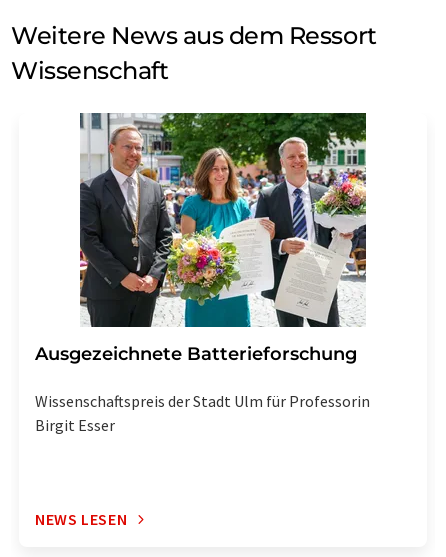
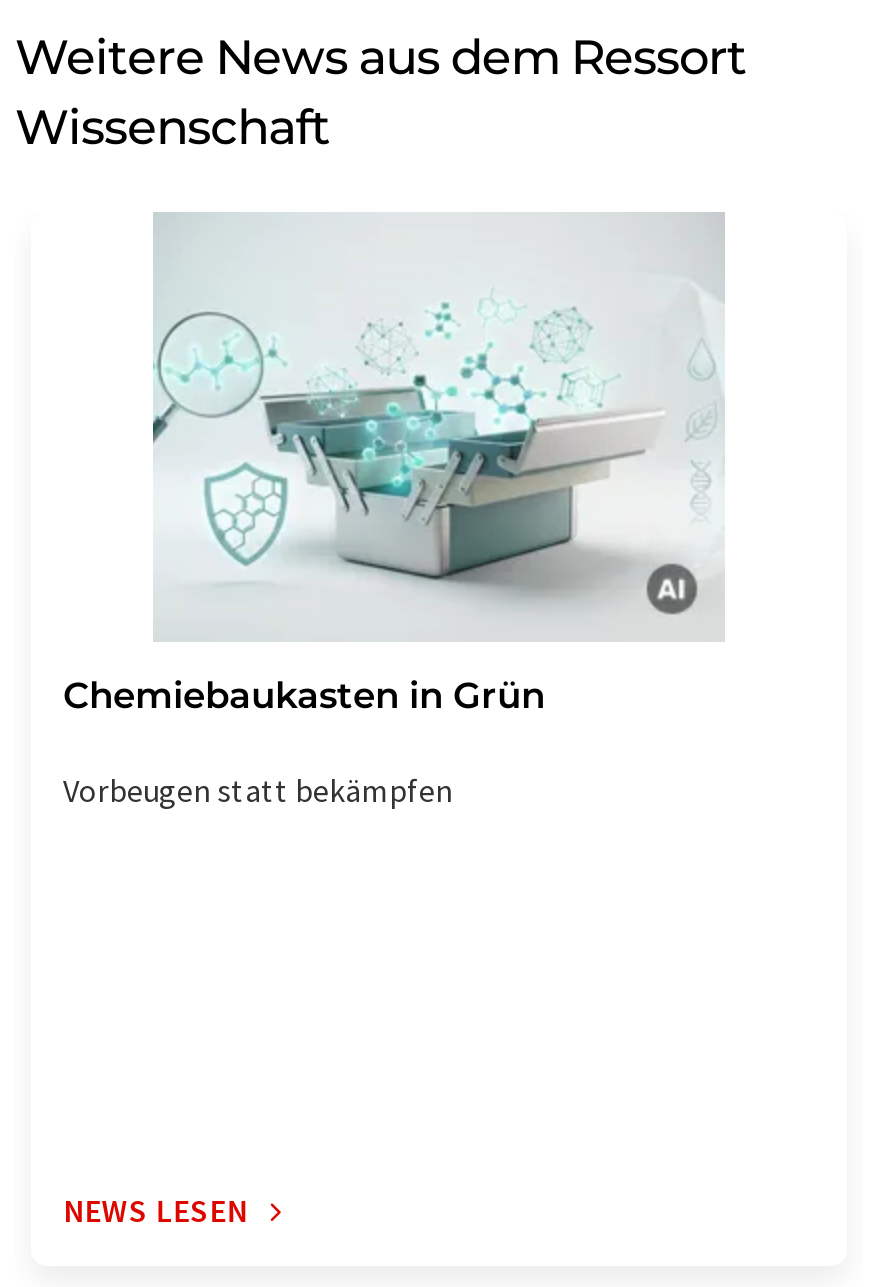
[35,112,367,365] [image] | Ausgezeichnete Batterieforschung -> [63,212,725,718] [image] | Chemiebaukasten in Grün
[35,391,370,435] Wissenschaftspreis der Stadt Ulm für Professorin | Birgit Esser -> [63,770,453,810] Vorbeugen statt bekämpfen

